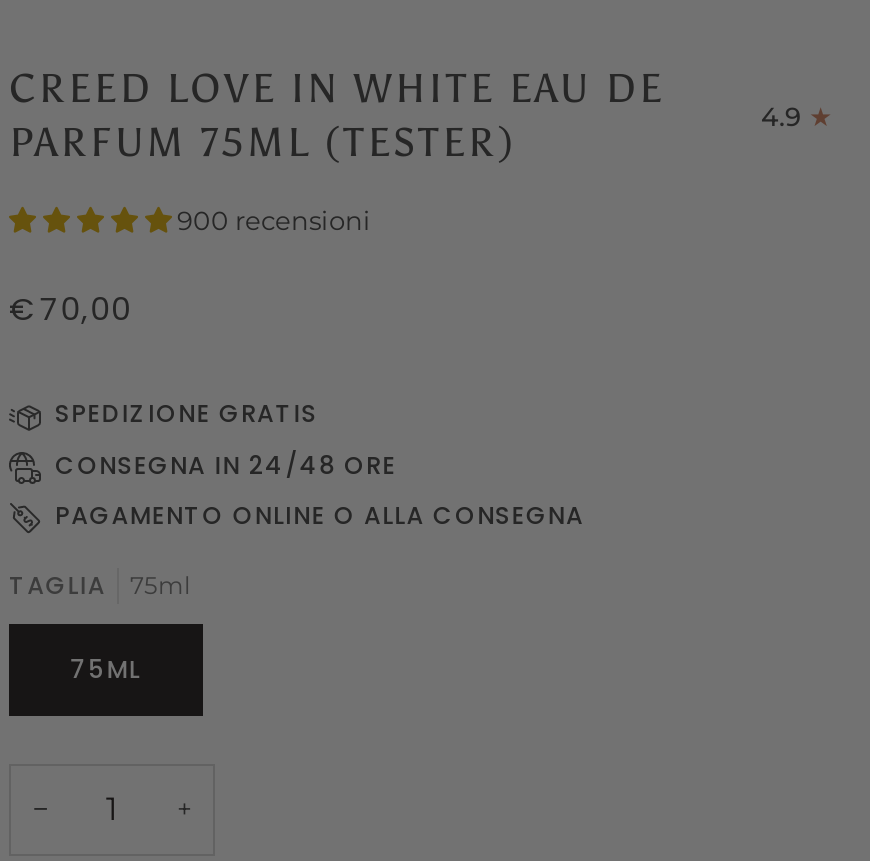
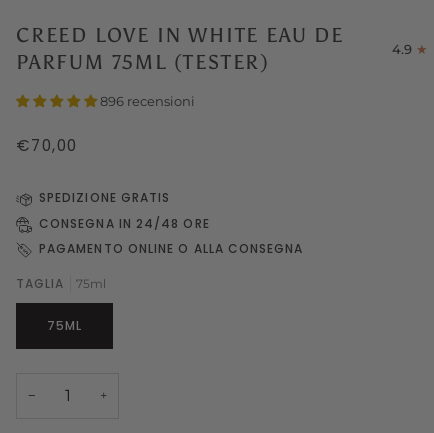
[177,204,371,236] 900 recensioni -> [100,93,195,109] 896 recensioni

